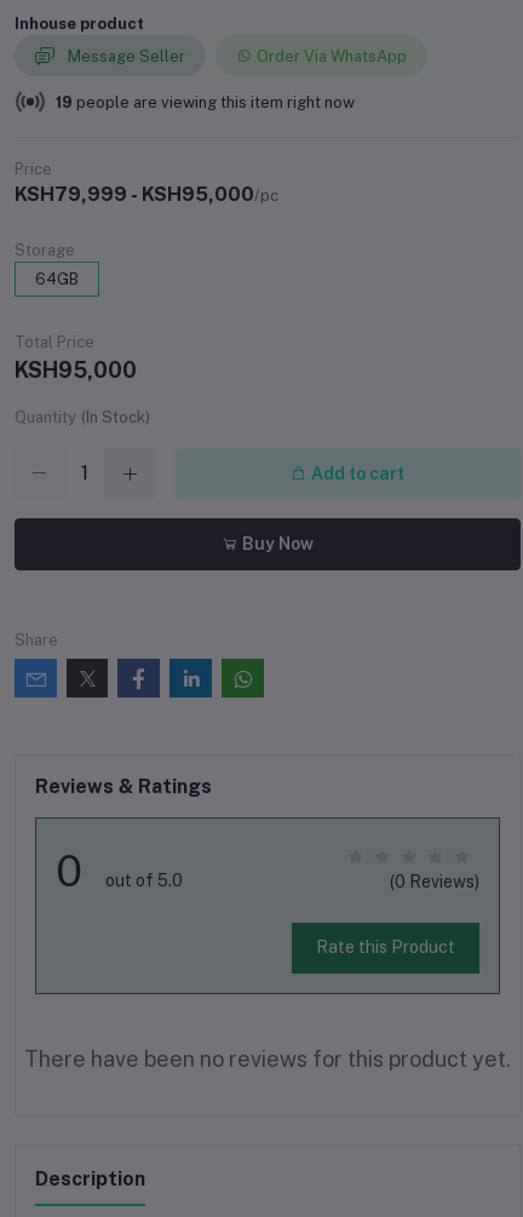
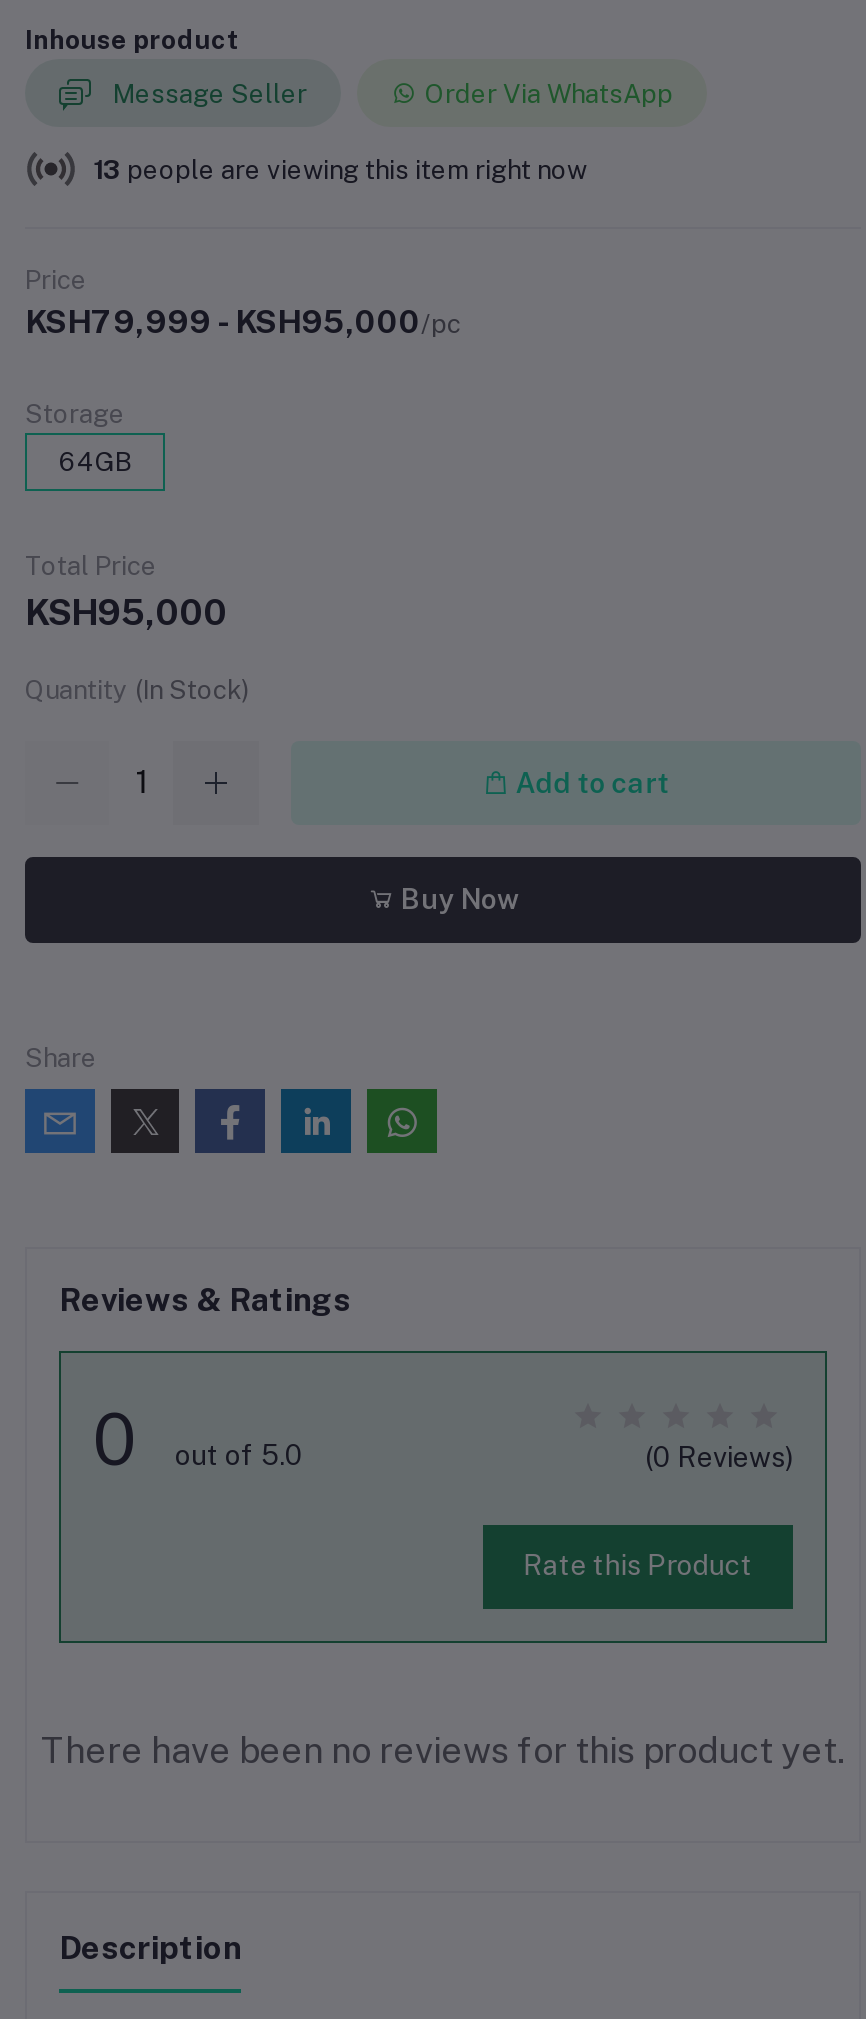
[56,93,355,111] 19 people are viewing this item right now -> [93,155,587,185] 13 people are viewing this item right now

